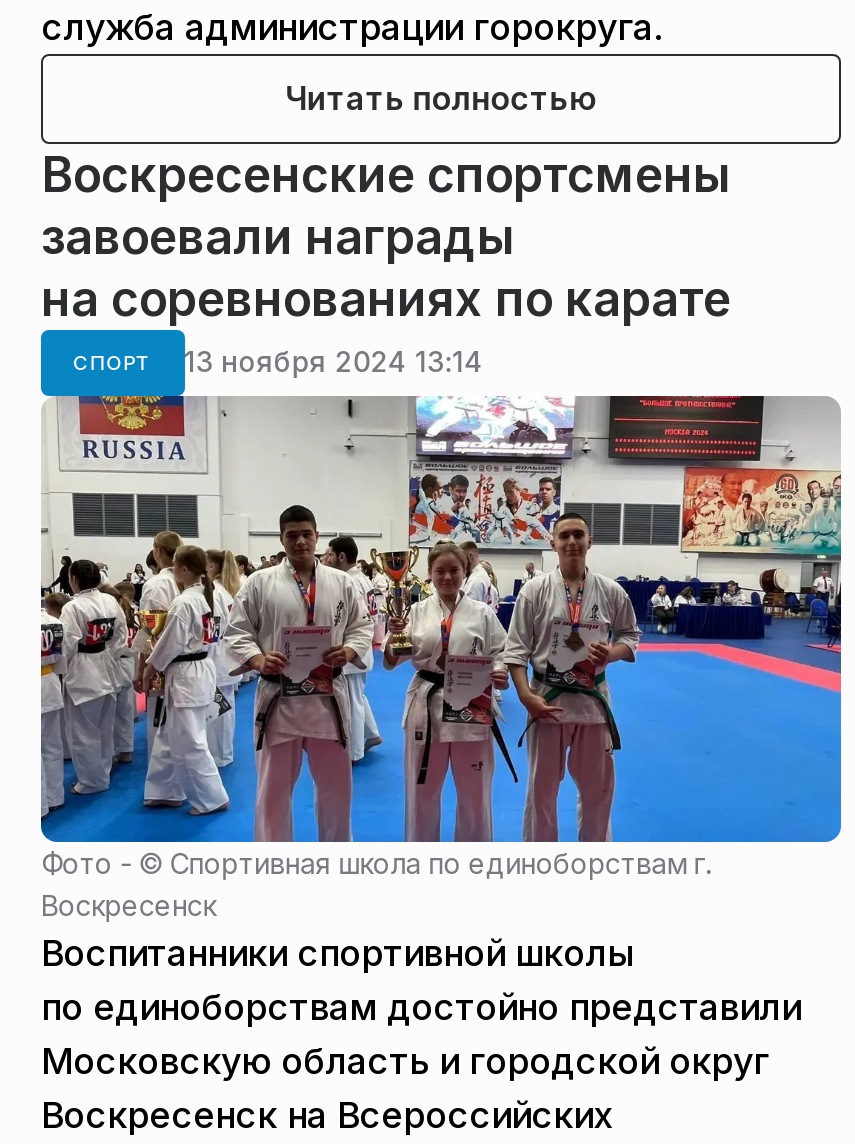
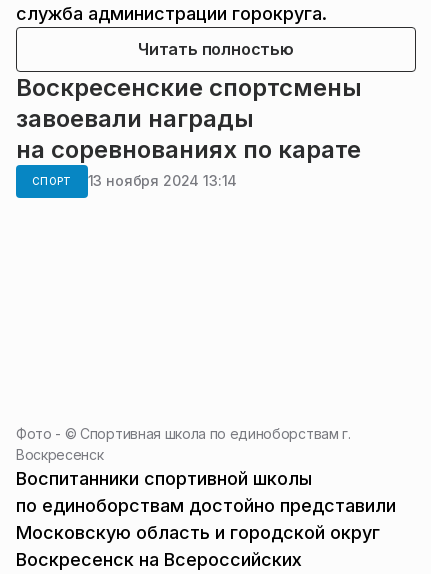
[39,394,843,844] [image] -> none

